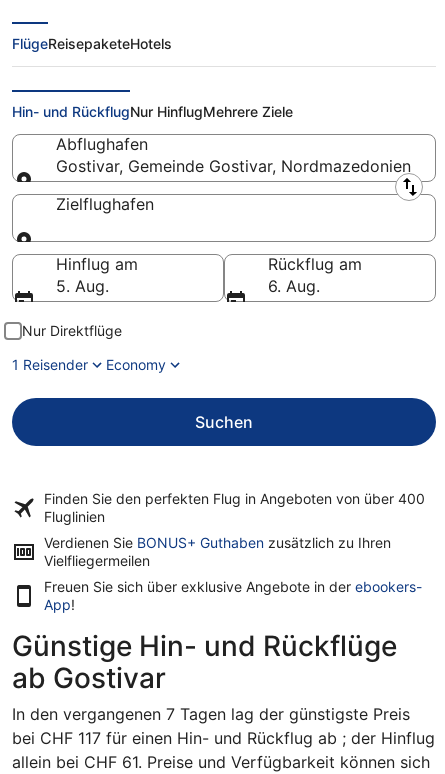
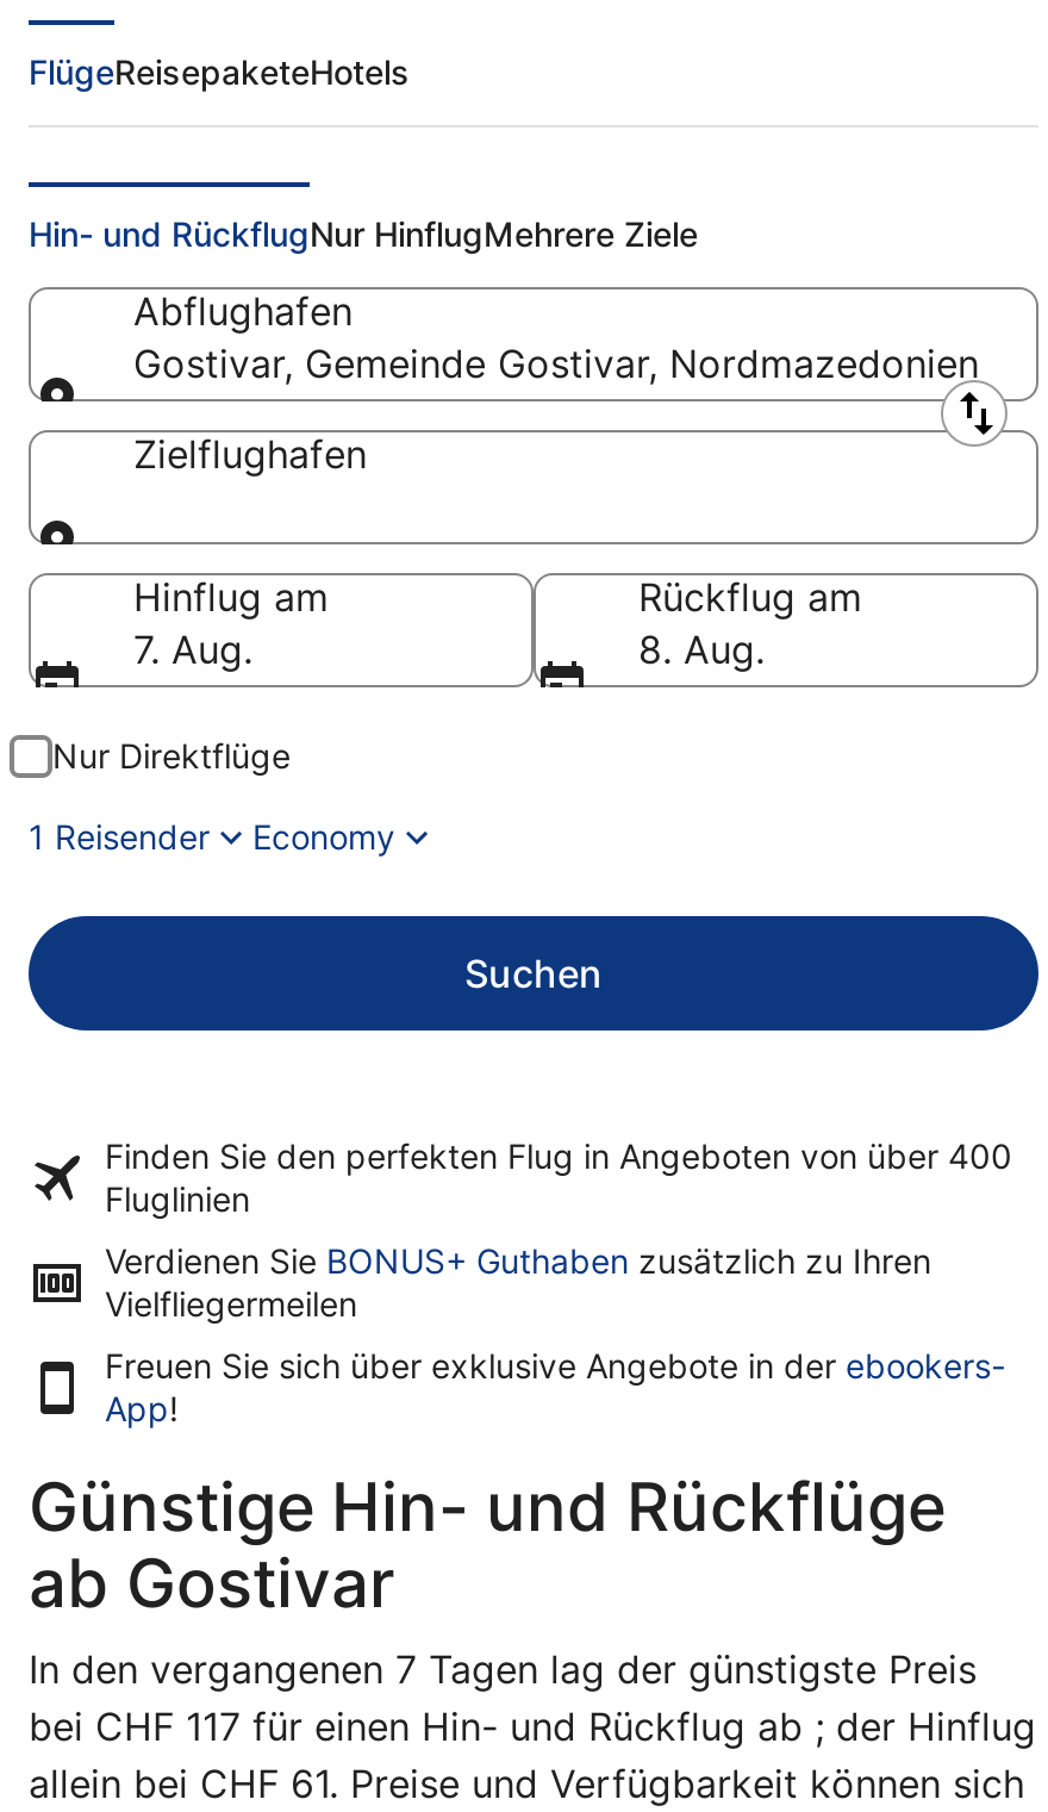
[56,276,109,296] 5. Aug. -> [133,625,252,673] 7. Aug.
[268,276,320,296] 6. Aug. -> [638,625,765,673] 8. Aug.

